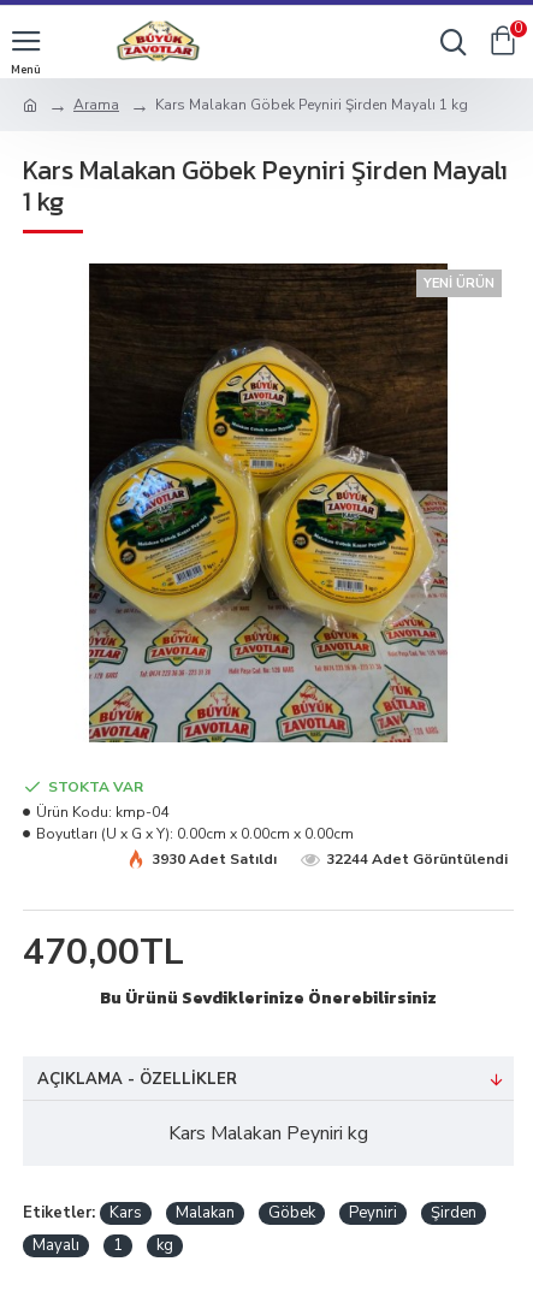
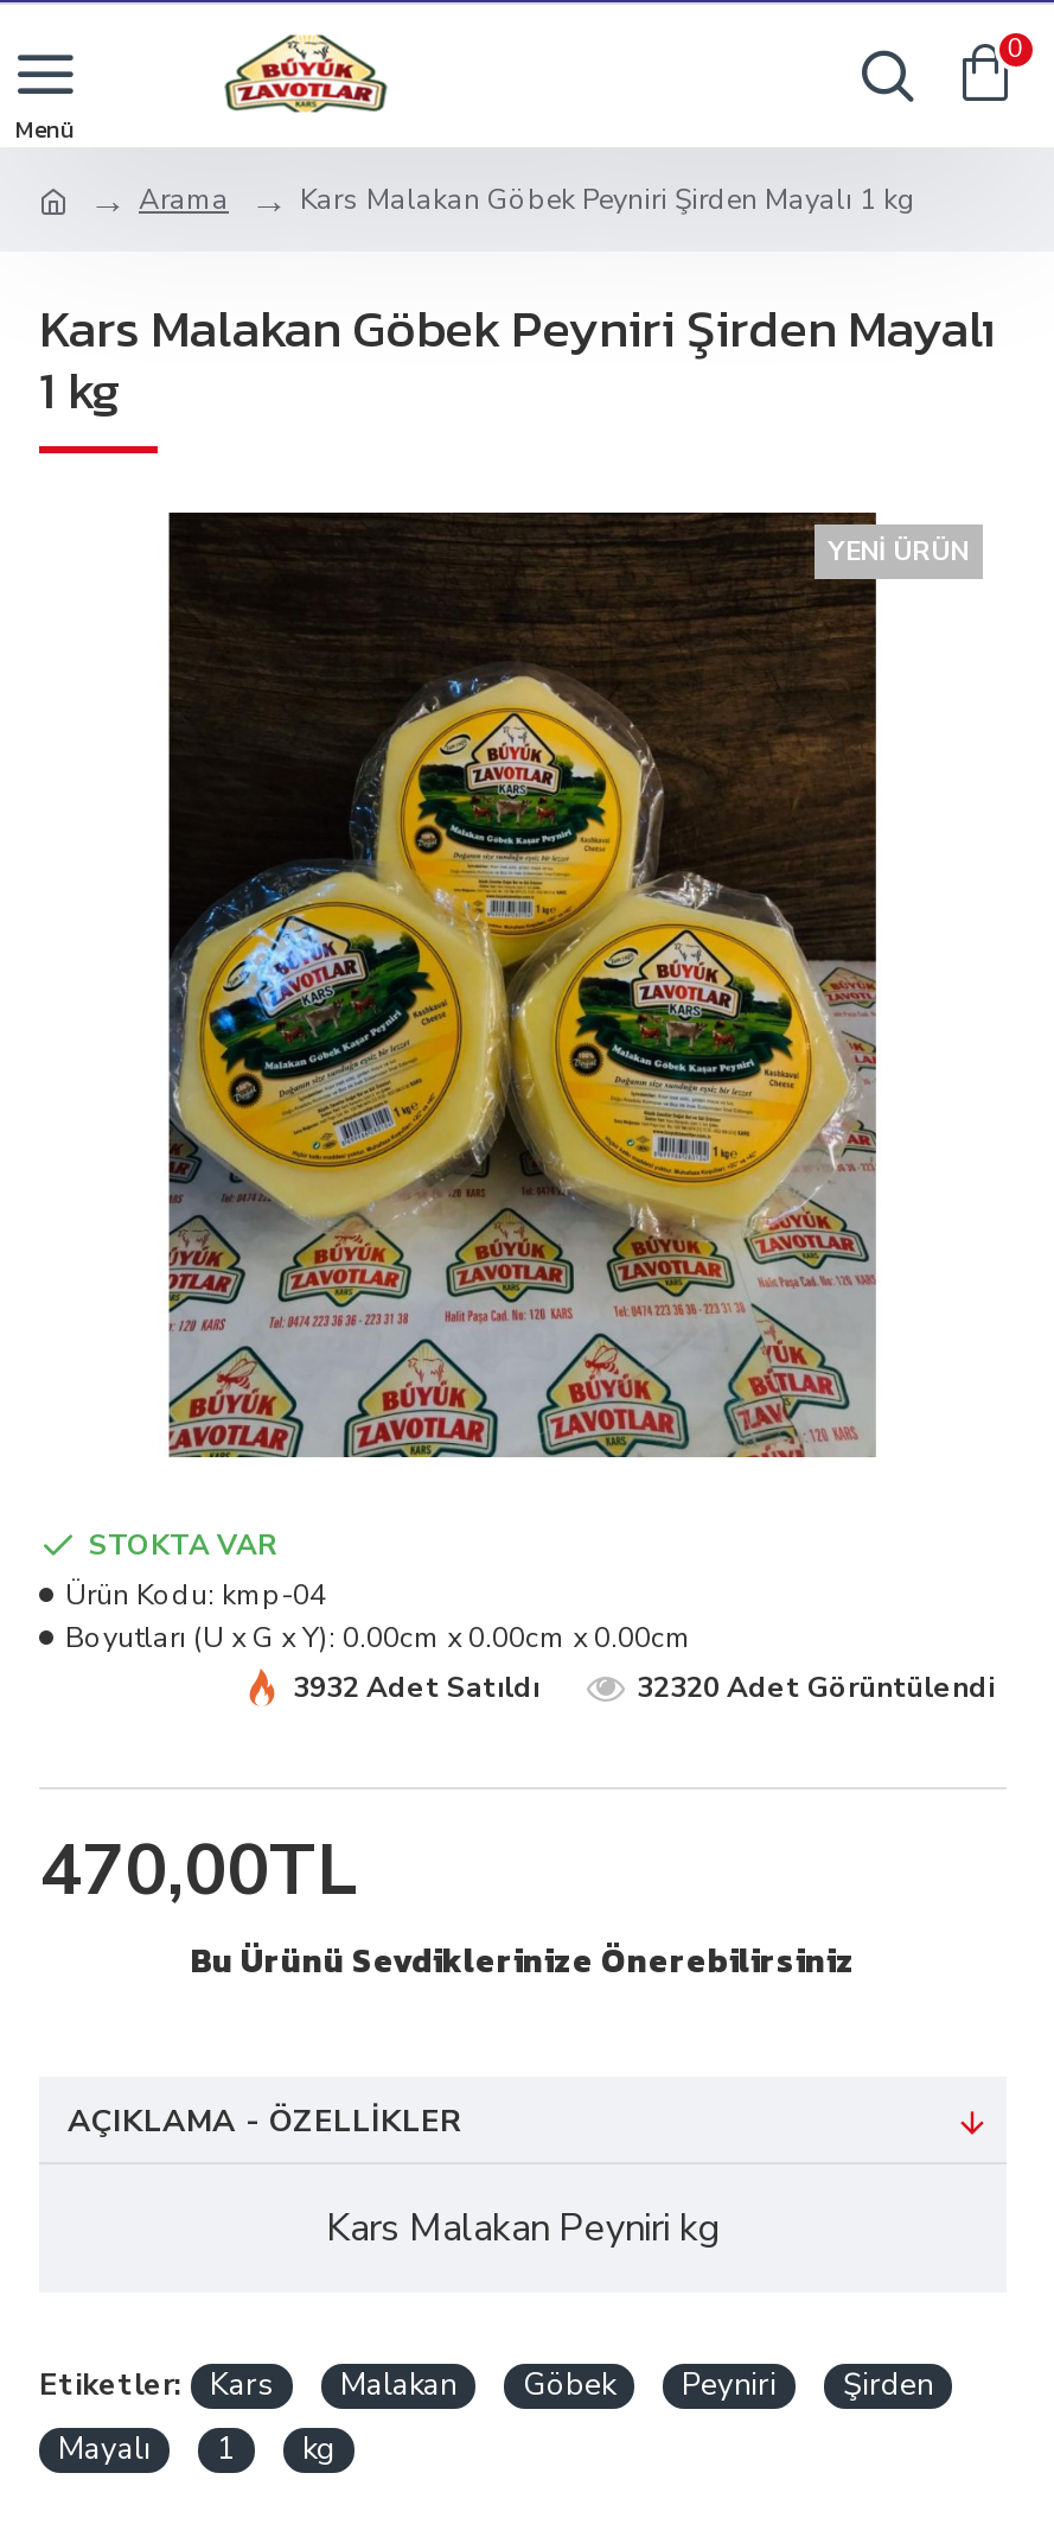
[152,849,277,869] 3930 Adet Satıldı -> [293,1668,539,1706] 3932 Adet Satıldı
[326,849,508,869] 32244 Adet Görüntülendi -> [637,1668,995,1706] 32320 Adet Görüntülendi

